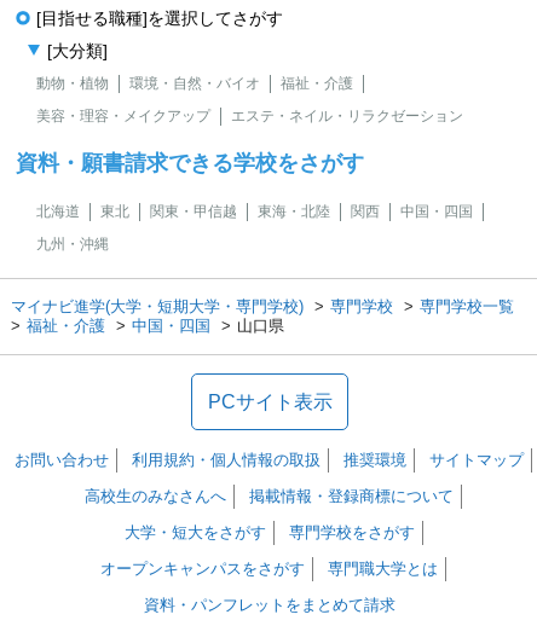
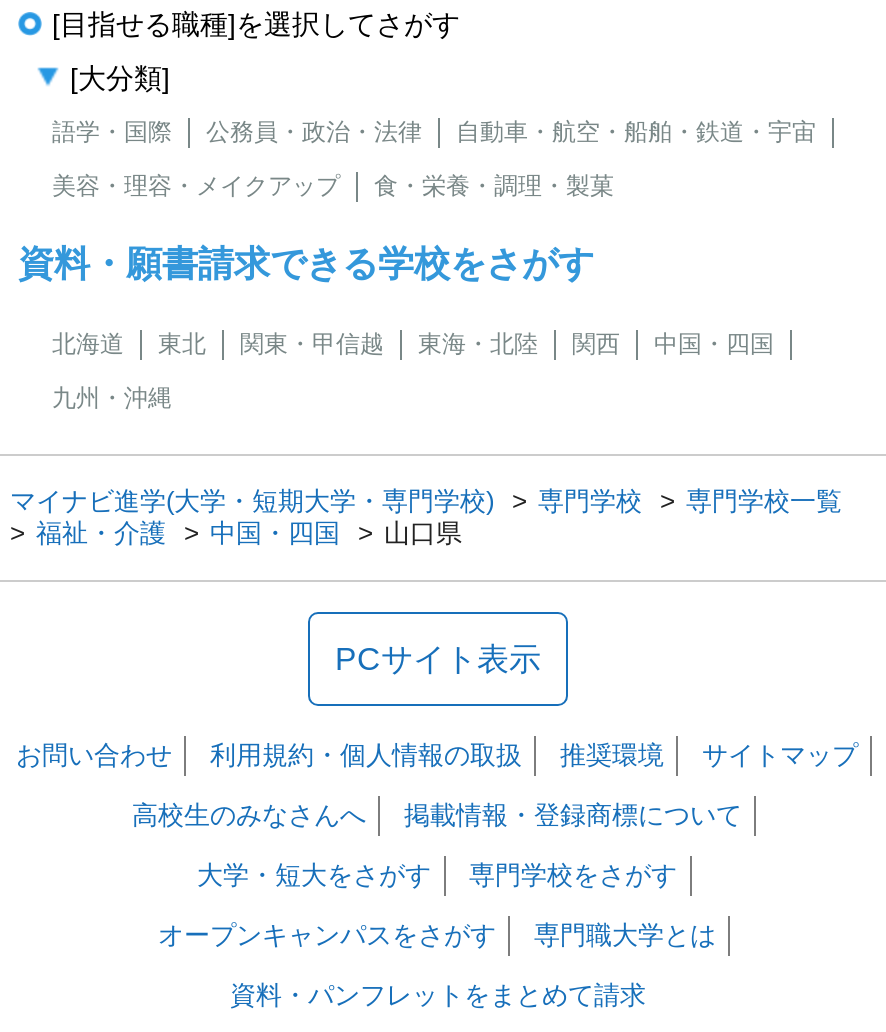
[36,75,353,92] 動物・植物 | 環境・自然・バイオ | 福祉・介護 -> [52,118,816,146] 語学・国際 | 公務員・政治・法律 | 自動車・航空・船舶・鉄道・宇宙
[231,108,463,125] エステ・ネイル・リラクゼーション -> [374,172,614,200] 食・栄養・調理・製菓

